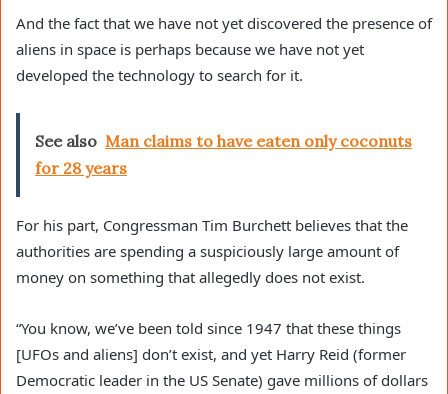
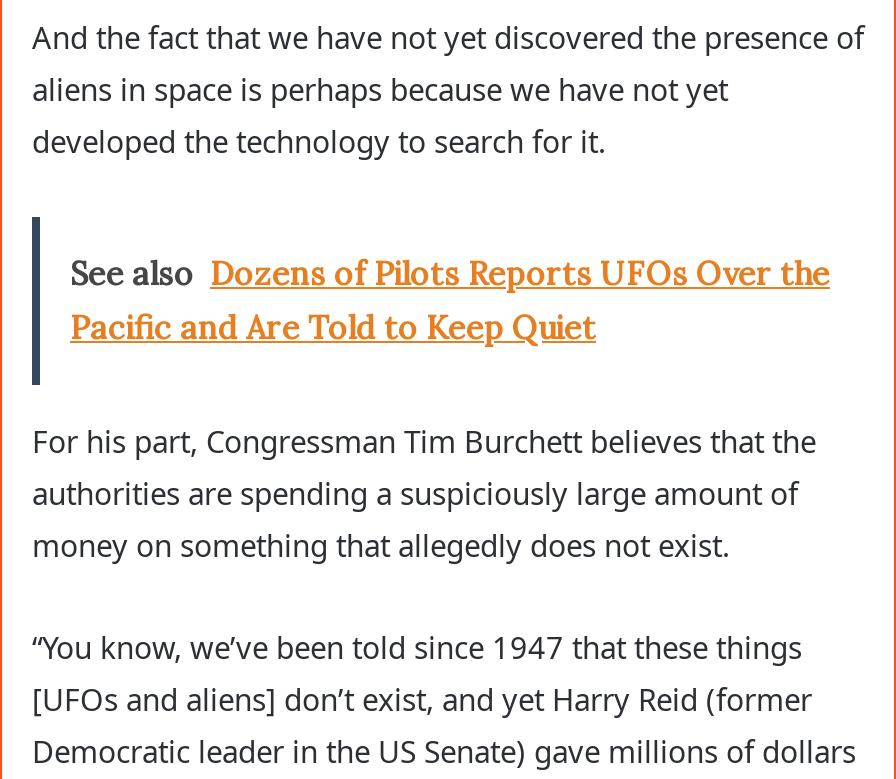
[35,131,412,178] See also Man claims to have eaten only coconuts | for 28 years -> [70,254,830,348] See also Dozens of Pilots Reports UFOs Over the | Pacific and Are Told to Keep Quiet

